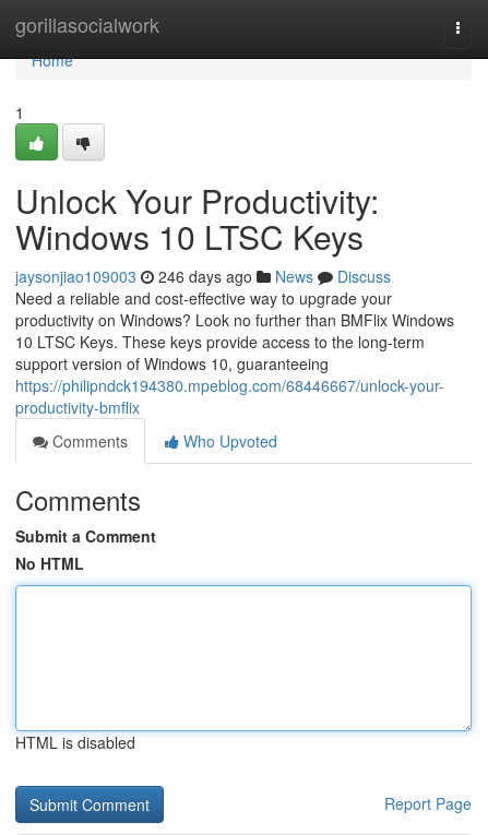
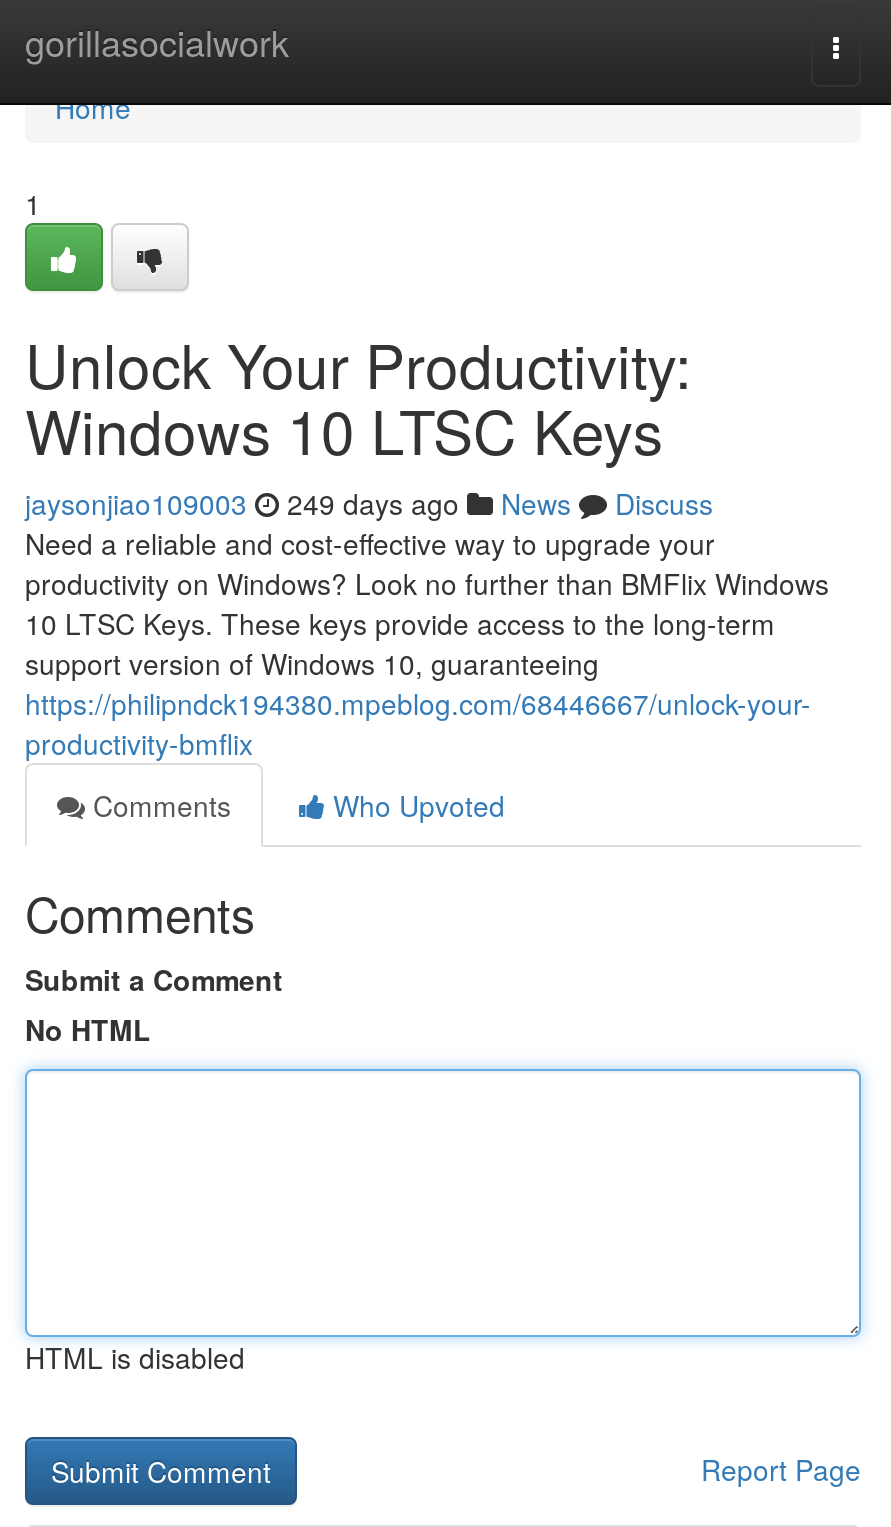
[15,265,391,287] jaysonjiao109003 246 days ago News Discuss -> [25,483,713,523] jaysonjiao109003 249 days ago News Discuss

